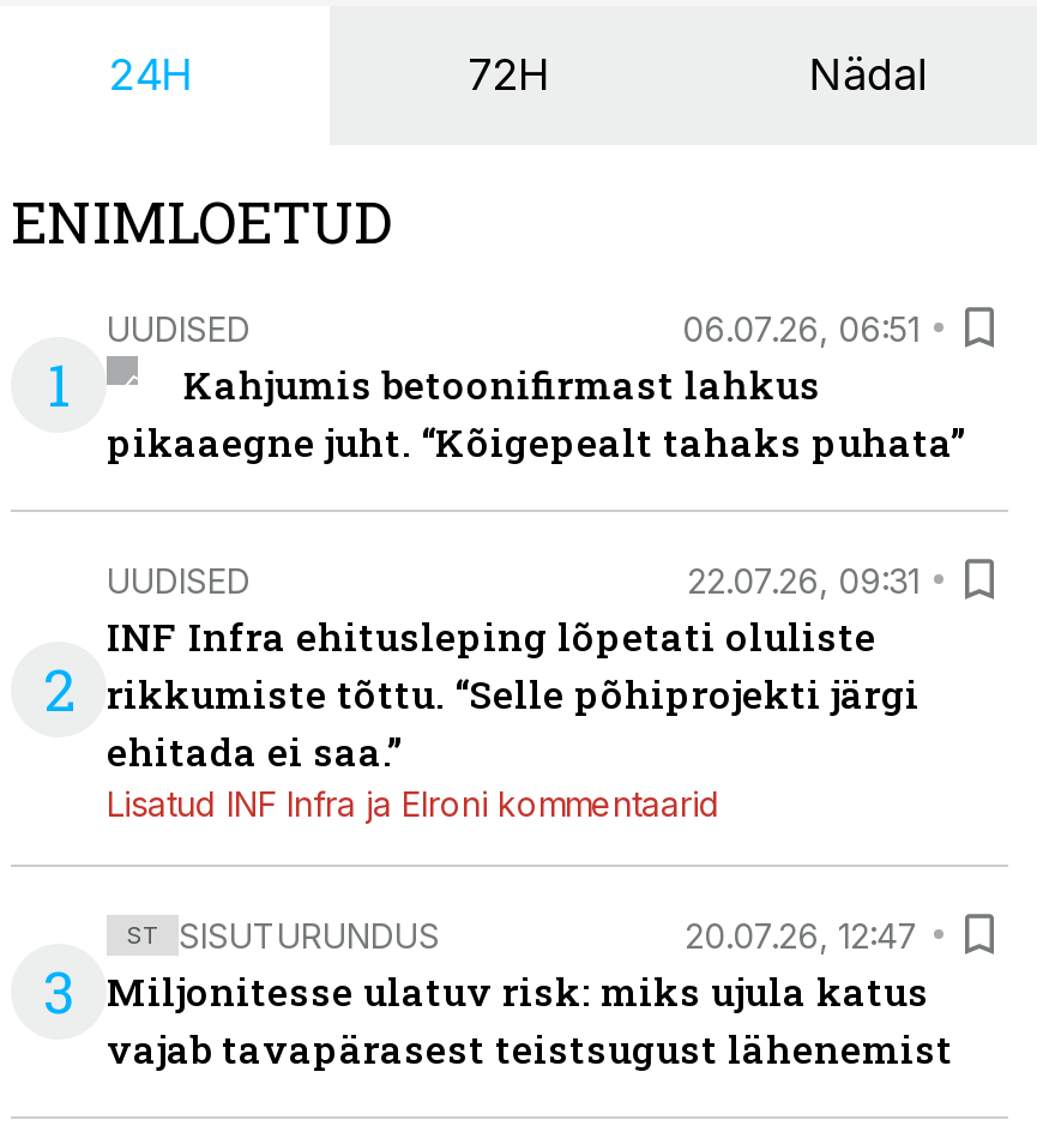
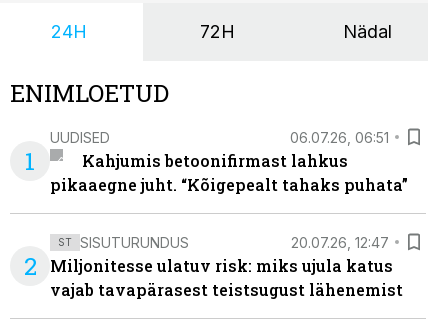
[43,559,920,1030] UUDISED | 22.07.26, 09:31 | INF Infra ehitusleping lõpetati oluliste | rikkumiste tõttu. “Selle põhiprojekti järgi | ehitada ei saa.” | Lisatud INF Infra ja Elroni kommentaarid | 3 -> none

